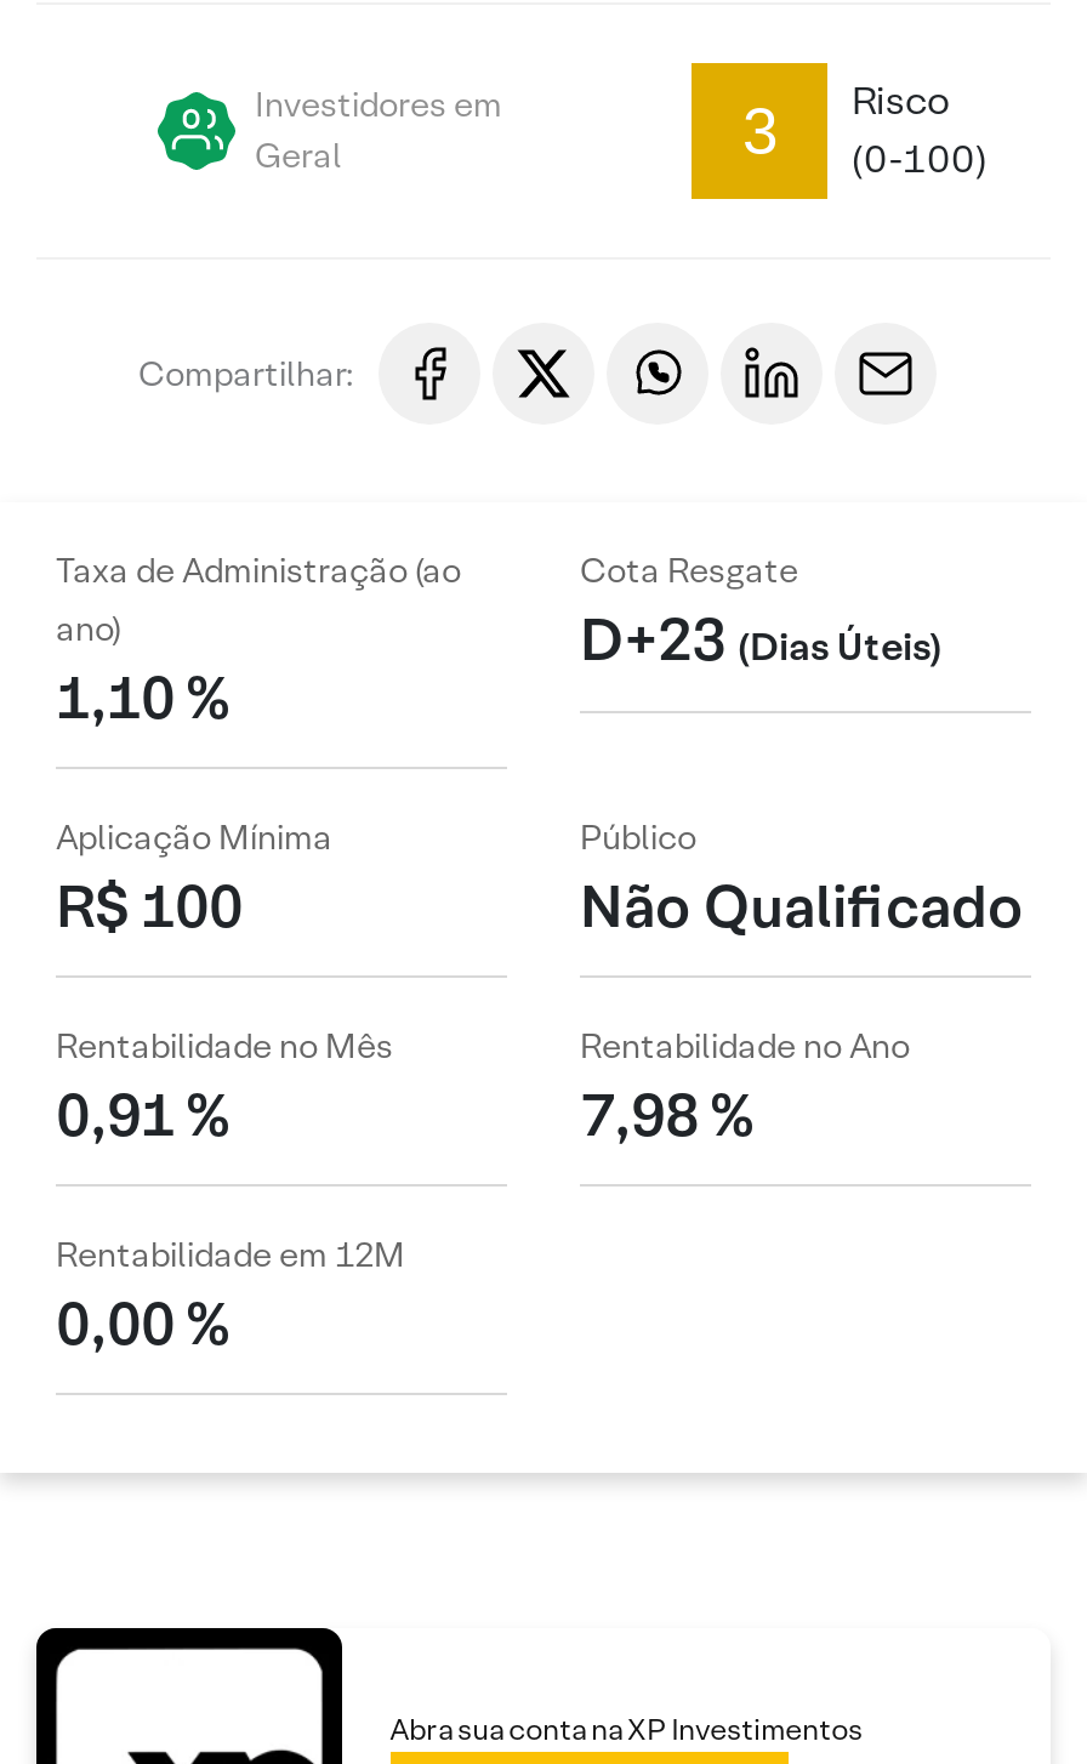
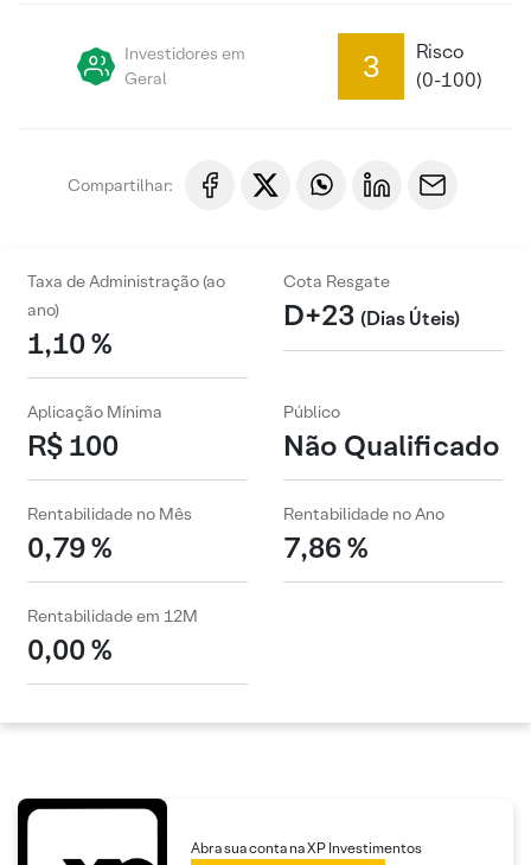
[56,1077,228,1152] 0,91 % -> [27,529,111,566] 0,79 %
[580,1077,752,1152] 7,98 % -> [283,529,367,566] 7,86 %

